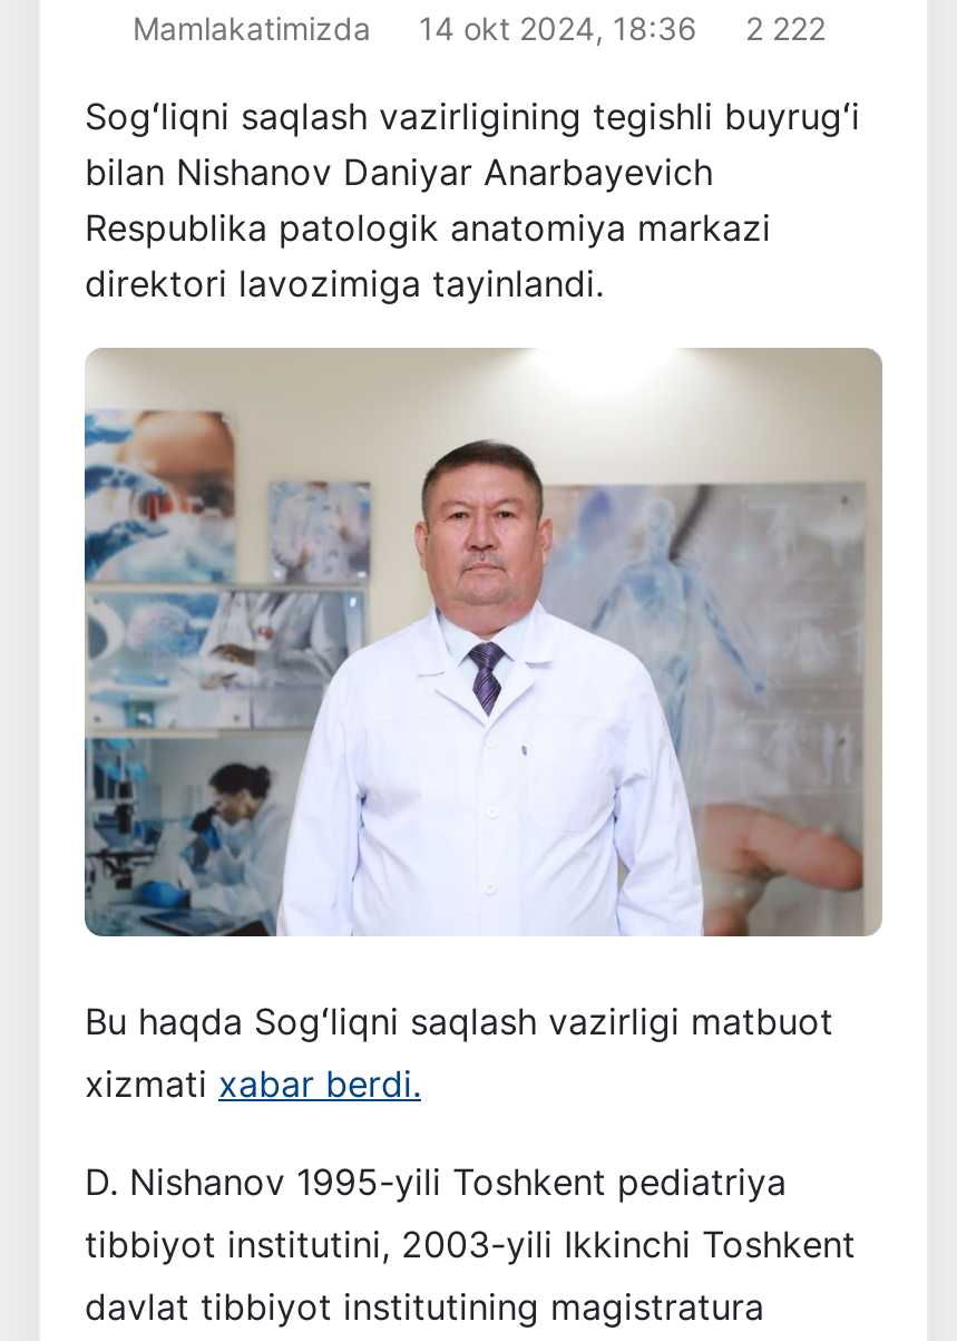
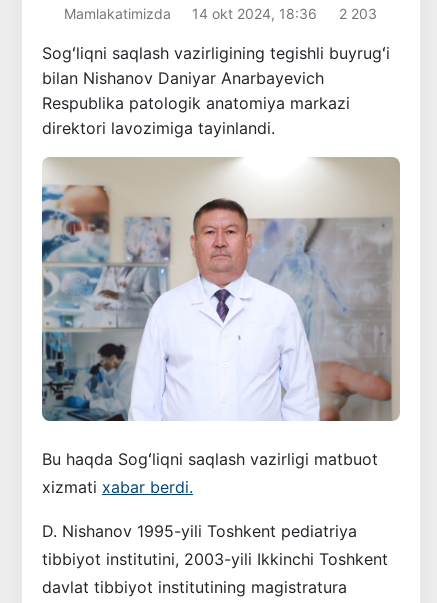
[133,10,826,48] Mamlakatimizda 14 okt 2024, 18:36 2 222 -> [63,5,376,22] Mamlakatimizda 14 okt 2024, 18:36 2 203

